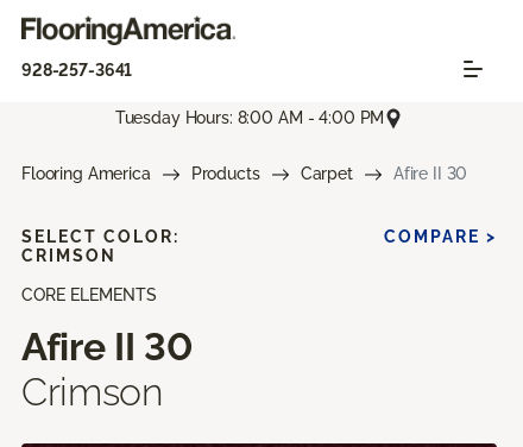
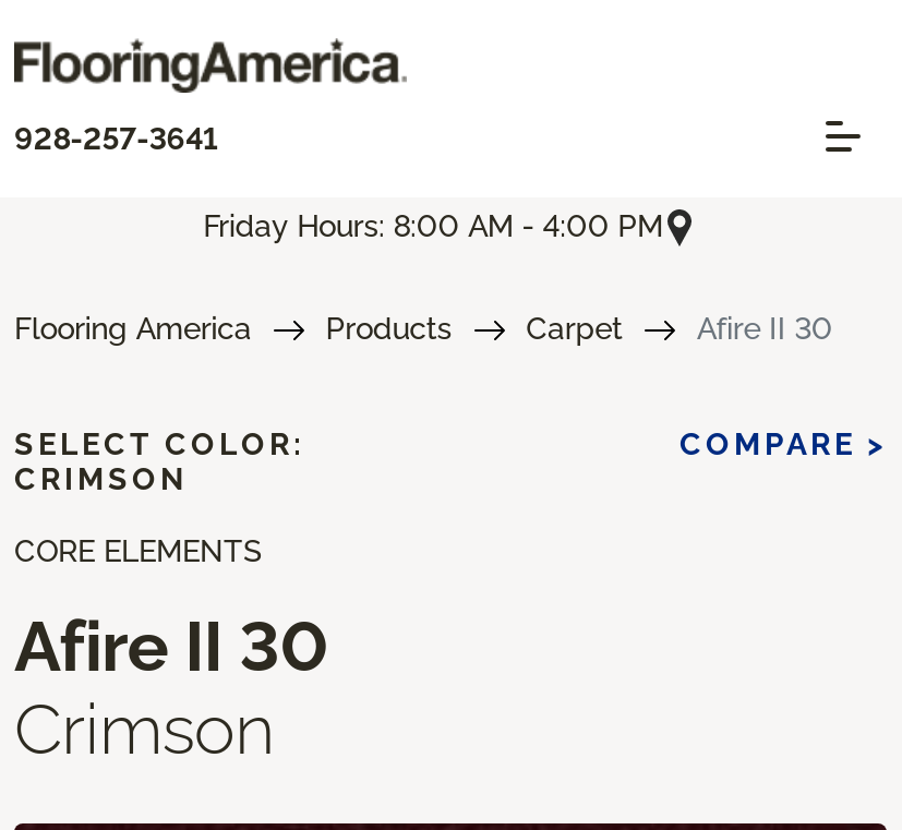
[115,108,384,127] Tuesday Hours: 8:00 AM - 4:00 PM -> [203,209,663,244] Friday Hours: 8:00 AM - 4:00 PM

